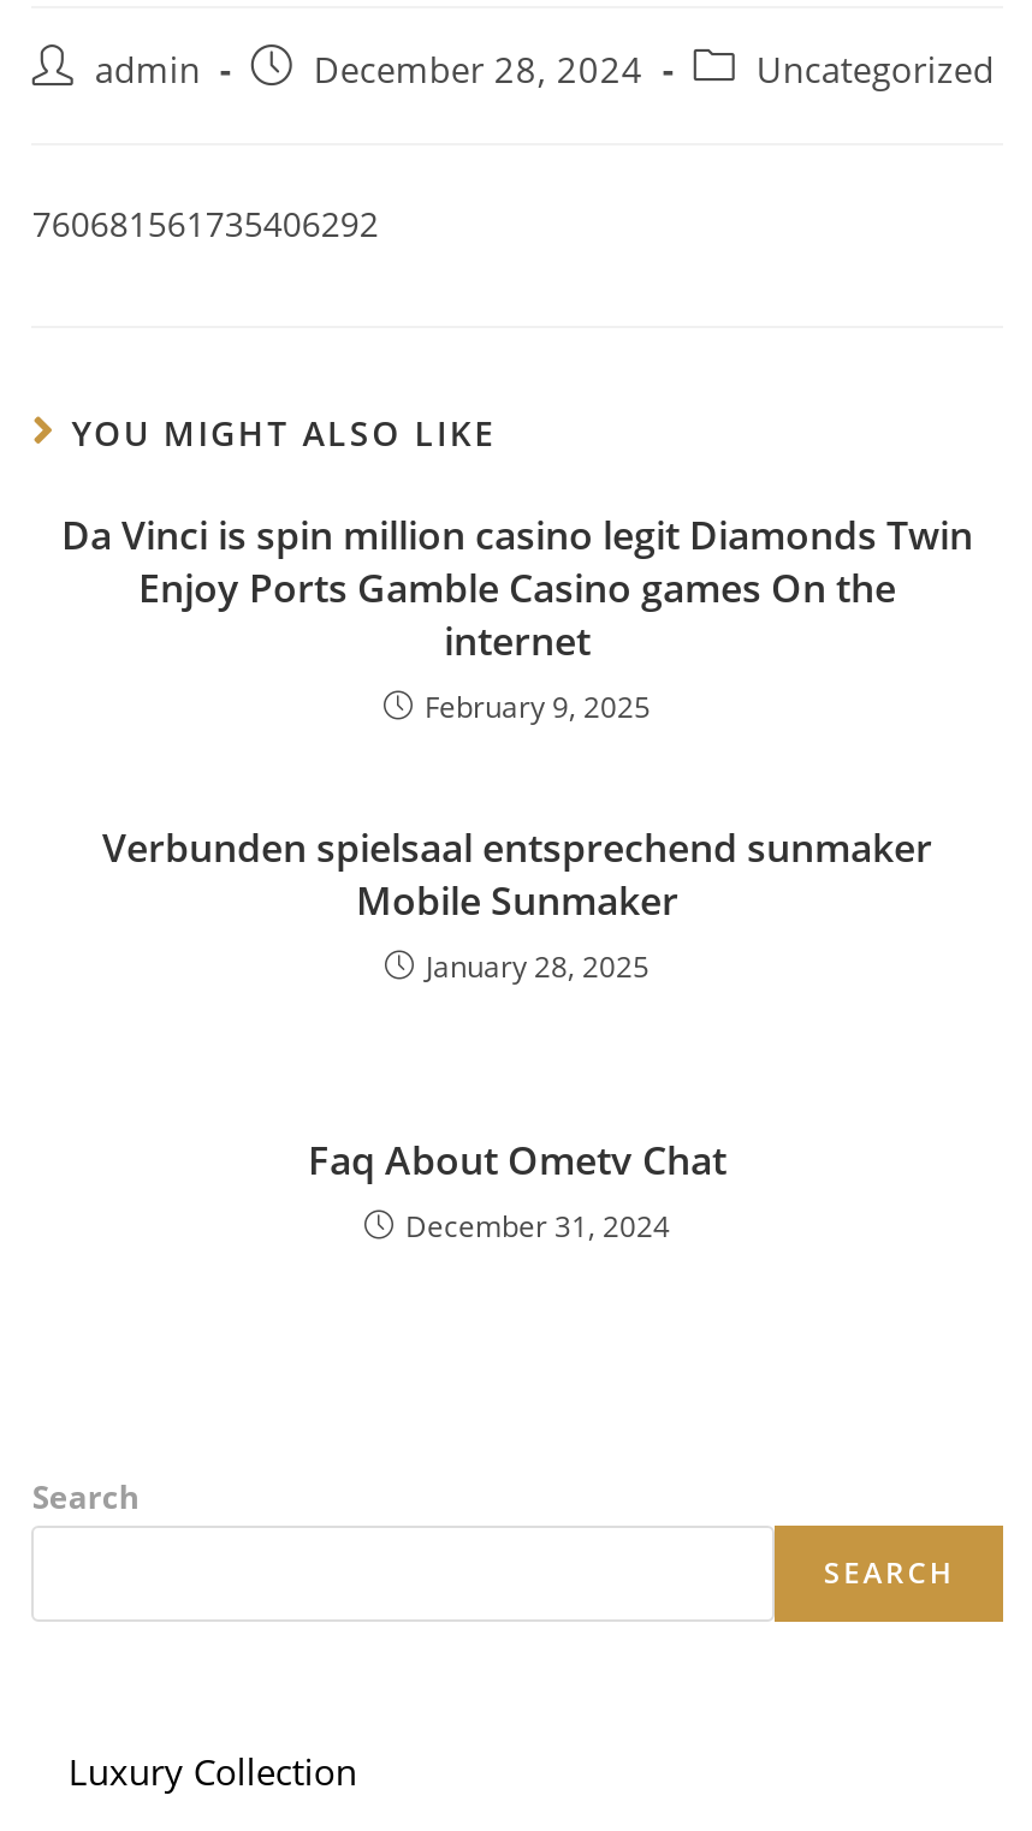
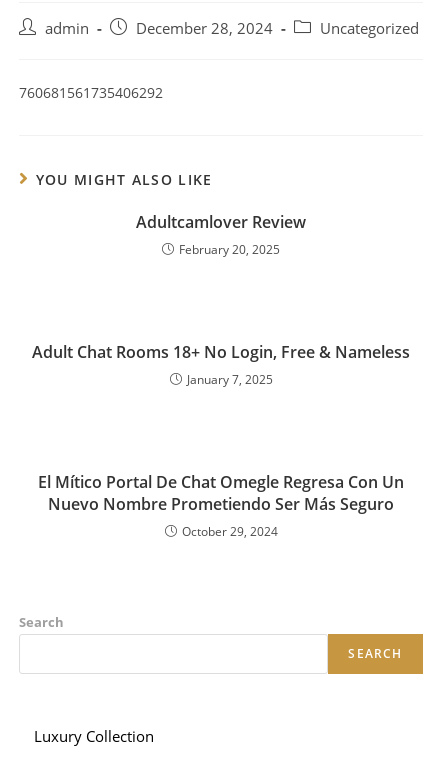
[61,509,973,727] Da Vinci is spin million casino legit Diamonds Twin | Enjoy Ports Gamble Casino games On the | internet | February 9, 2025 -> [136,211,306,258] Adultcamlover Review | February 20, 2025
[102,821,932,987] Verbunden spielsaal entsprechend sunmaker | Mobile Sunmaker | January 28, 2025 -> [32,341,410,388] Adult Chat Rooms 18+ No Login, Free & Nameless | January 7, 2025
[308,1134,726,1247] Faq About Ometv Chat | December 31, 2024 -> [38,471,404,540] El Mítico Portal De Chat Omegle Regresa Con Un | Nuevo Nombre Prometiendo Ser Más Seguro | October 29, 2024

